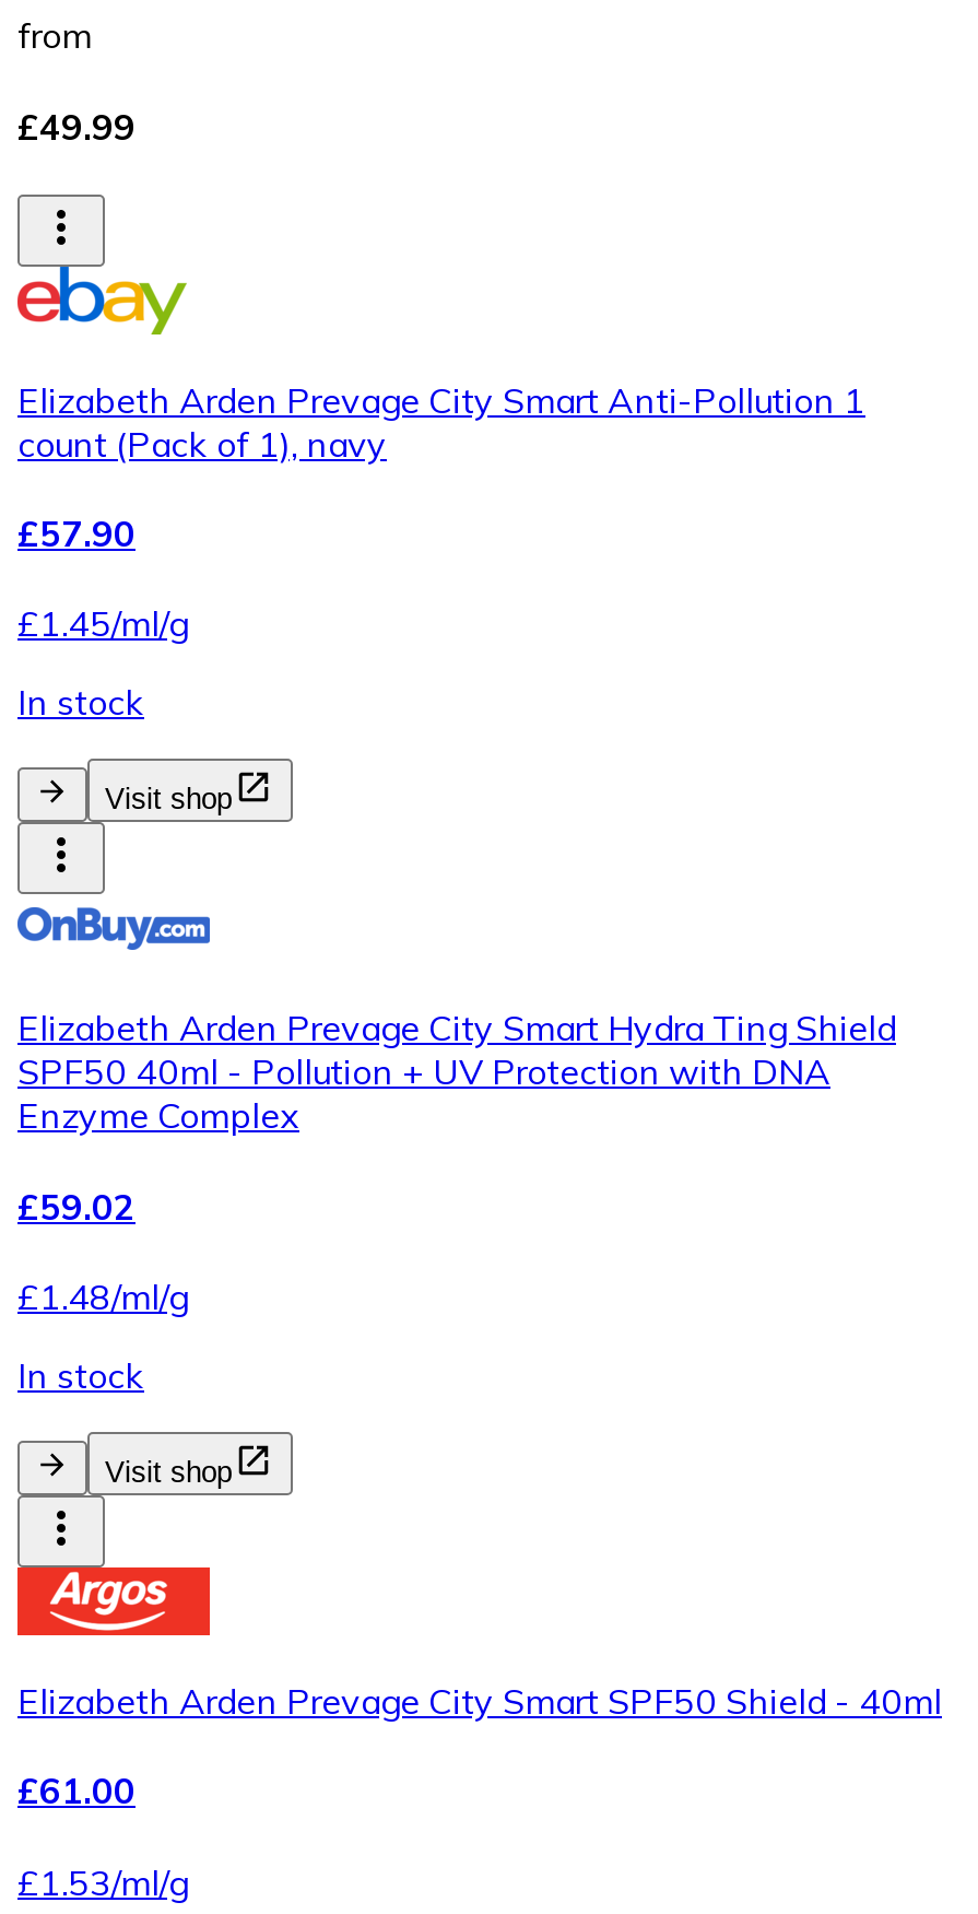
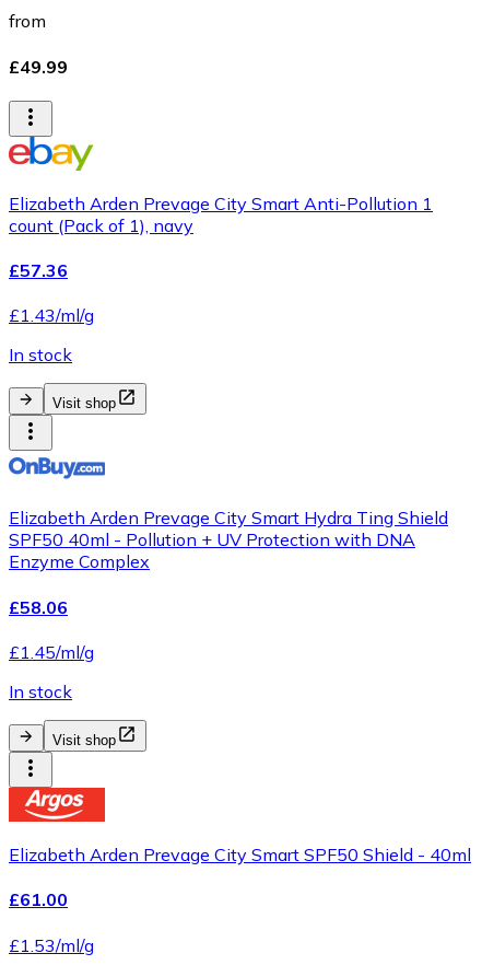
[17,512,135,556] £57.90 -> [9,260,68,281] £57.36
[17,602,188,646] £1.45/ml/g -> [9,305,94,327] £1.43/ml/g
[17,1184,135,1228] £59.02 -> [9,596,68,618] £58.06
[17,1275,188,1318] £1.48/ml/g -> [9,641,94,663] £1.45/ml/g

